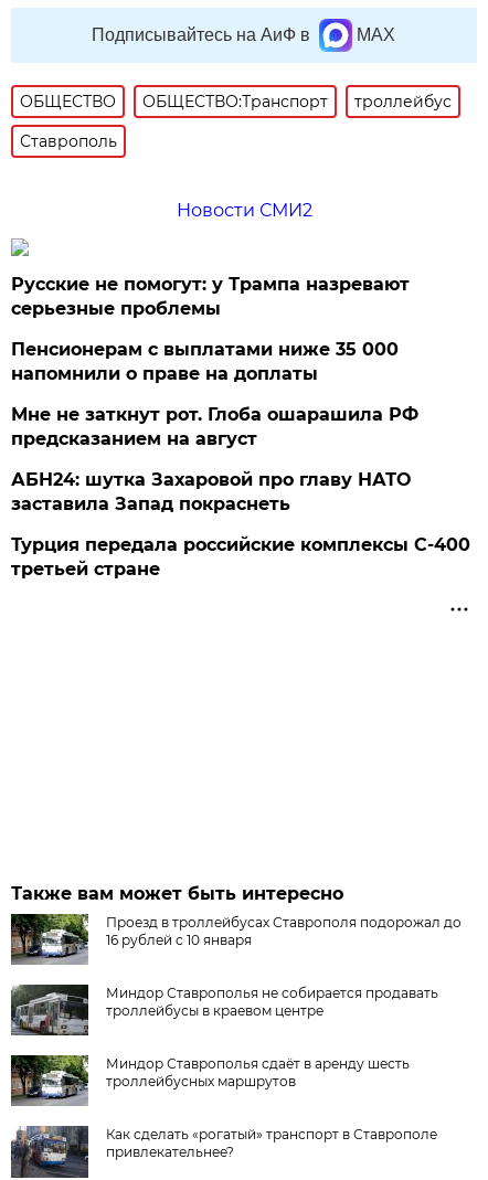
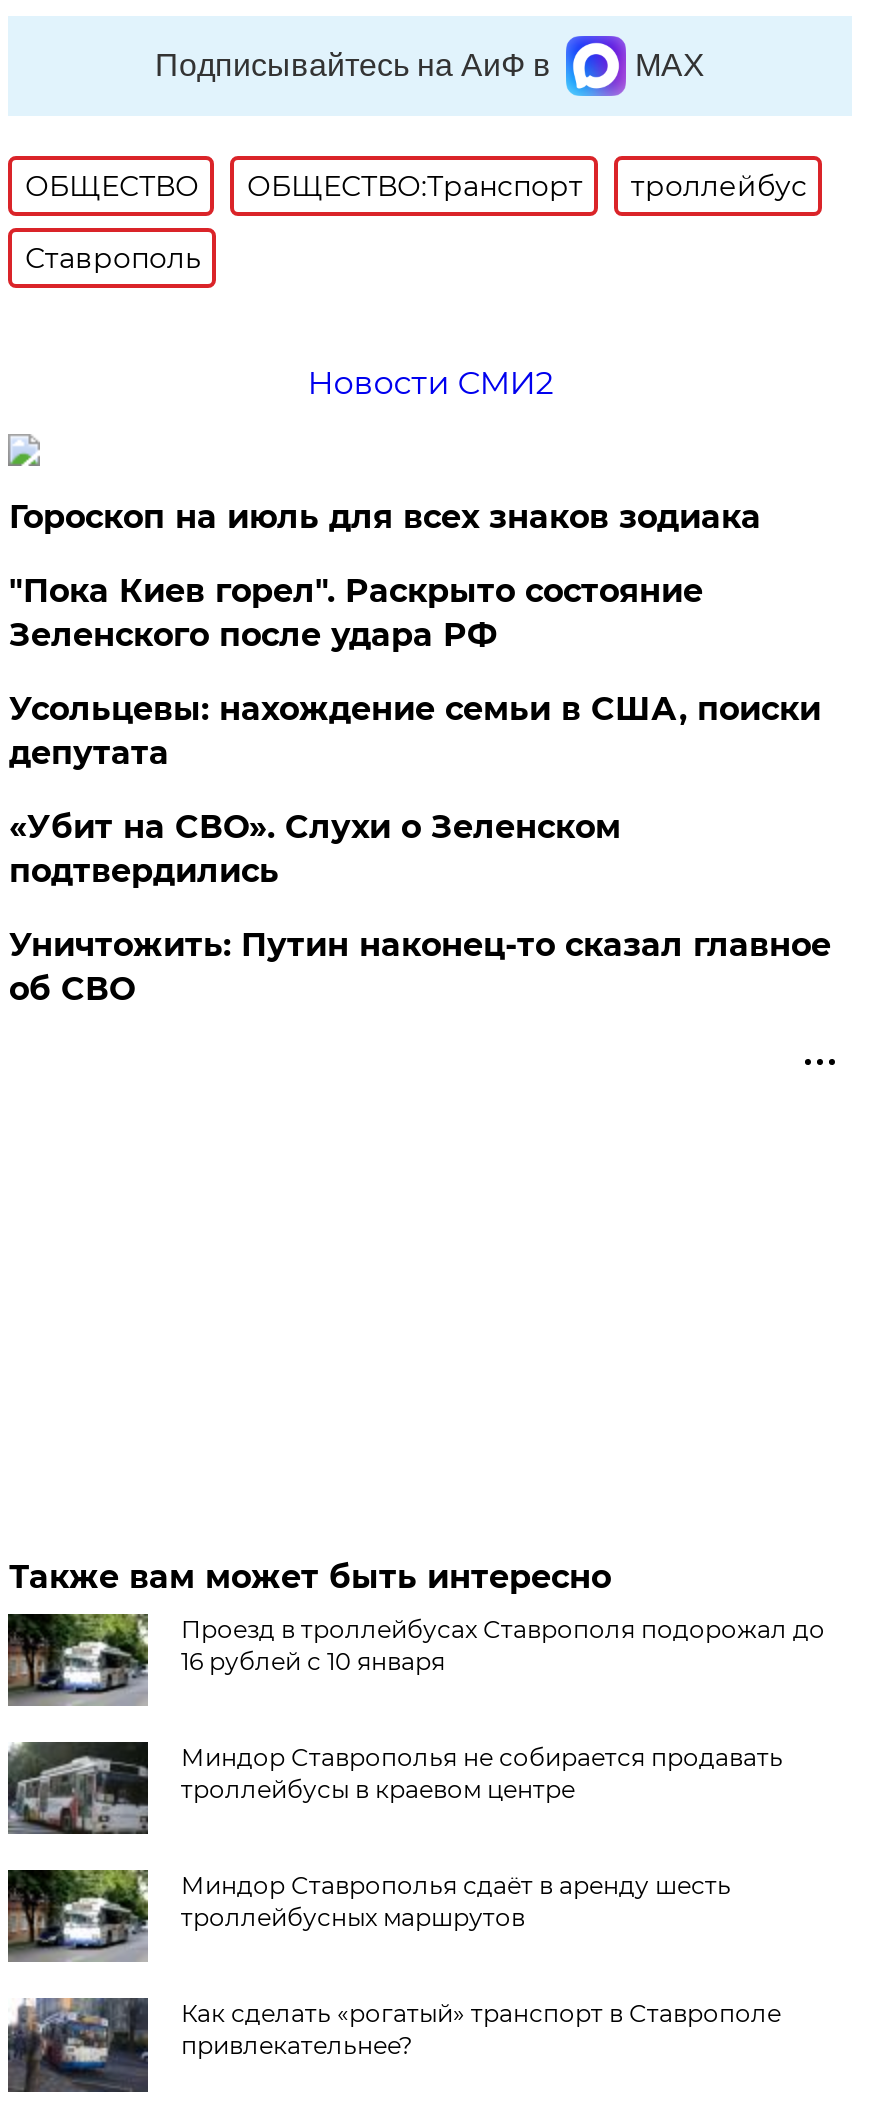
[11,274,410,319] Русские не помогут: у Трампа назревают | серьезные проблемы -> [9,498,761,536] Гороскоп на июль для всех знаков зодиака
[11,339,399,384] Пенсионерам с выплатами ниже 35 000 | напомнили о праве на доплаты -> [9,572,703,654] "Пока Киев горел". Раскрыто состояние | Зеленского после удара РФ
[11,404,419,449] Мне не заткнут рот. Глоба ошарашила РФ | предсказанием на август -> [9,690,821,772] Усольцевы: нахождение семьи в США, поиски | депутата
[11,469,411,514] АБН24: шутка Захаровой про главу НАТО | заставила Запад покраснеть -> [9,808,621,890] «Убит на СВО». Слухи о Зеленском | подтвердились
[11,534,471,580] Турция передала российские комплексы С-400 | третьей стране -> [9,926,831,1008] Уничтожить: Путин наконец-то сказал главное | об СВО

